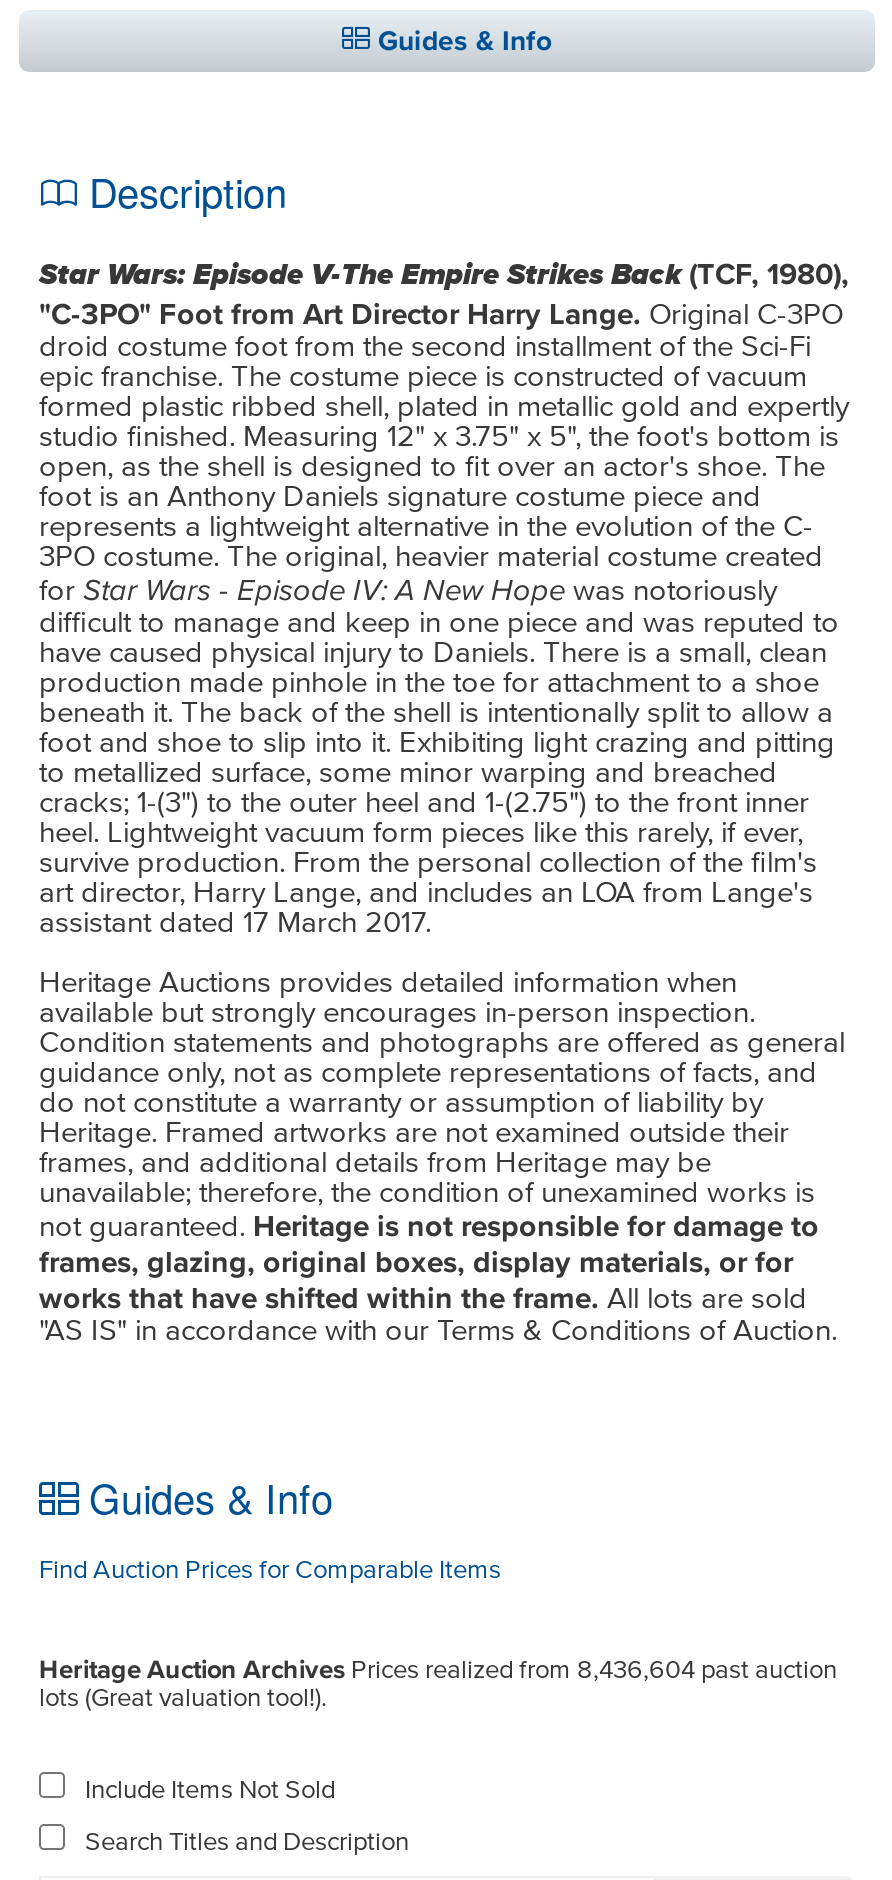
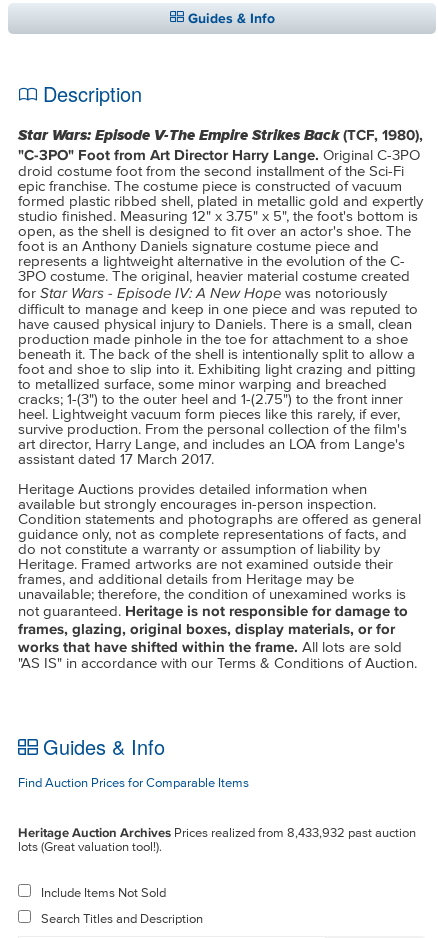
[39,1654,837,1686] Heritage Auction Archives Prices realized from 8,436,604 past auction -> [18,825,416,841] Heritage Auction Archives Prices realized from 8,433,932 past auction

